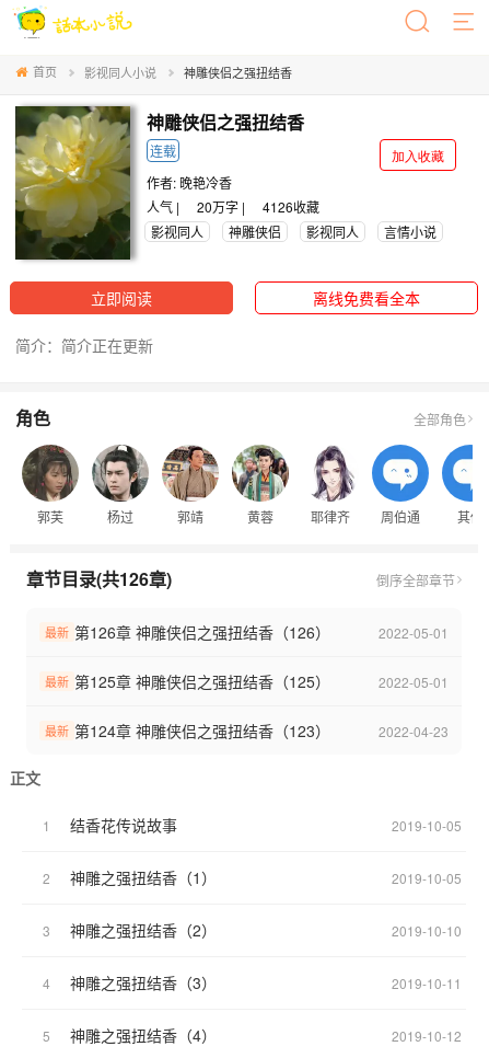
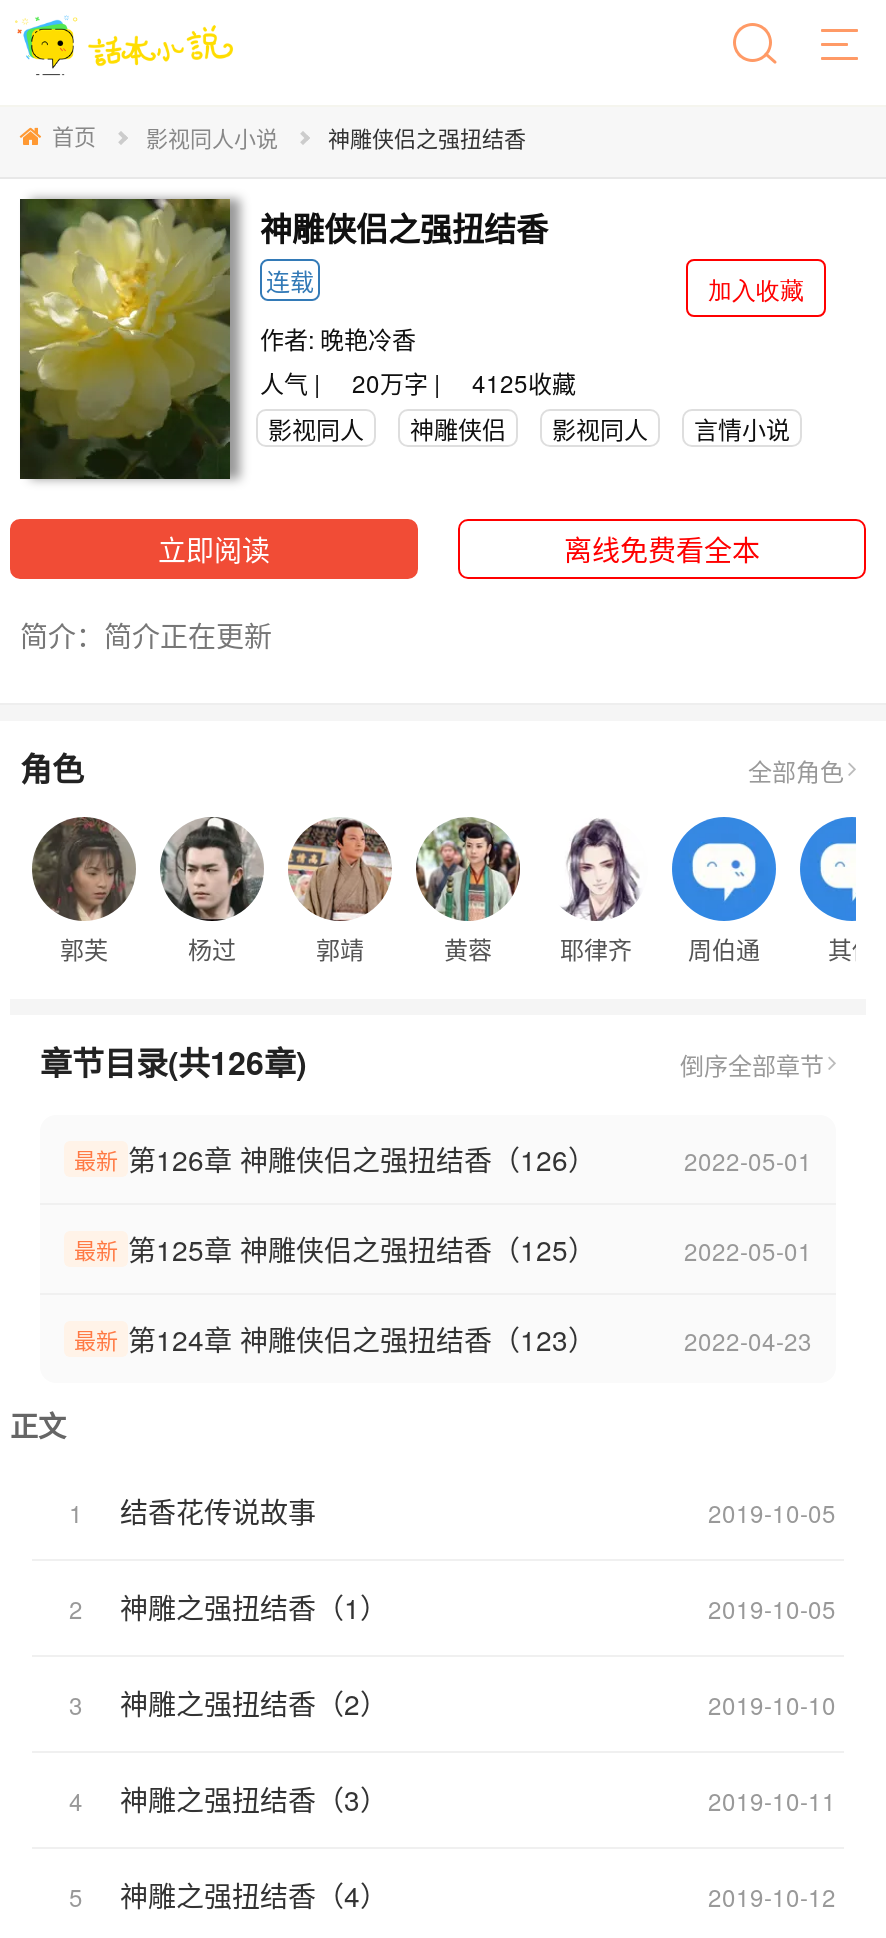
[263,197,319,216] 4126收藏 -> [472,365,576,399] 4125收藏

